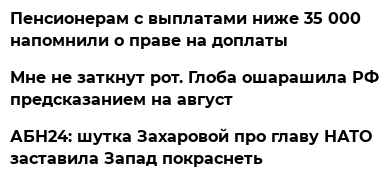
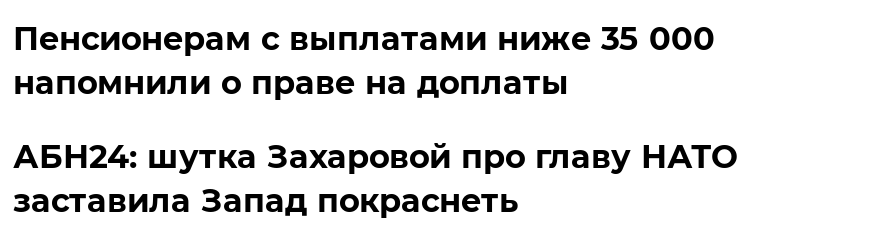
[10,68,379,109] Мне не заткнут рот. Глоба ошарашила РФ | предсказанием на август -> none

